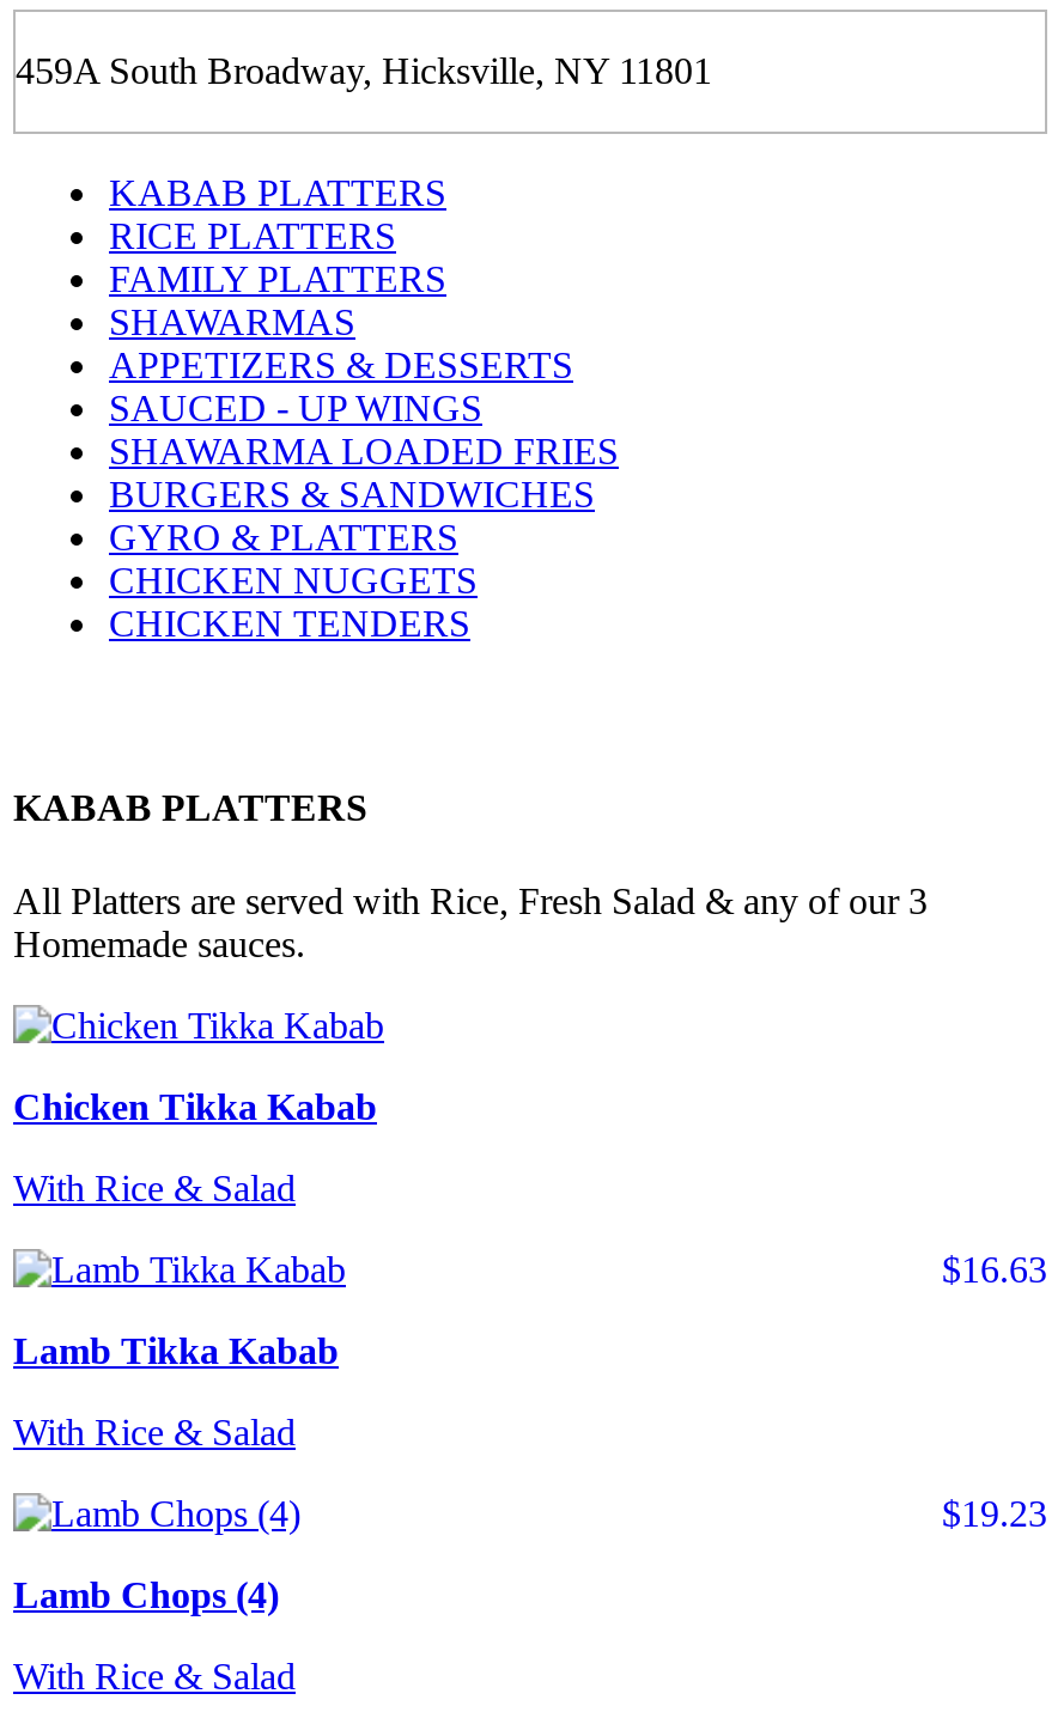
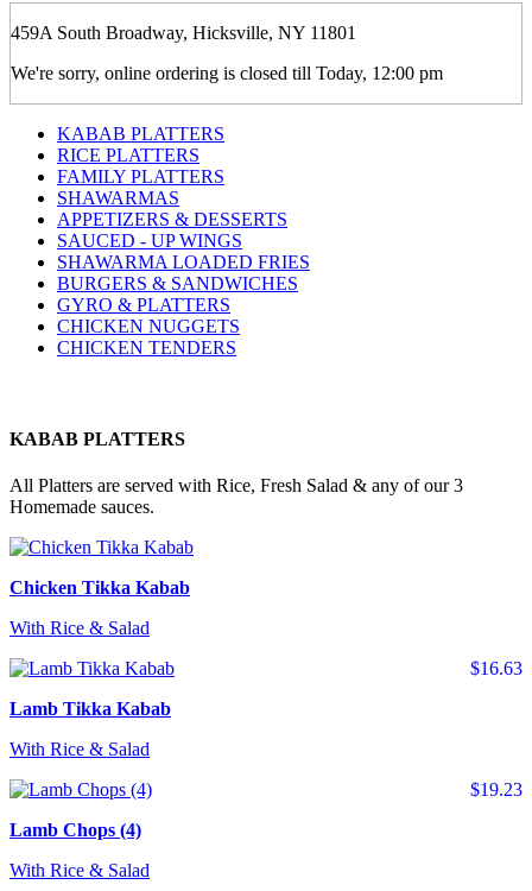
none -> [11,63,443,83] We're sorry, online ordering is closed till Today, 12:00 pm

